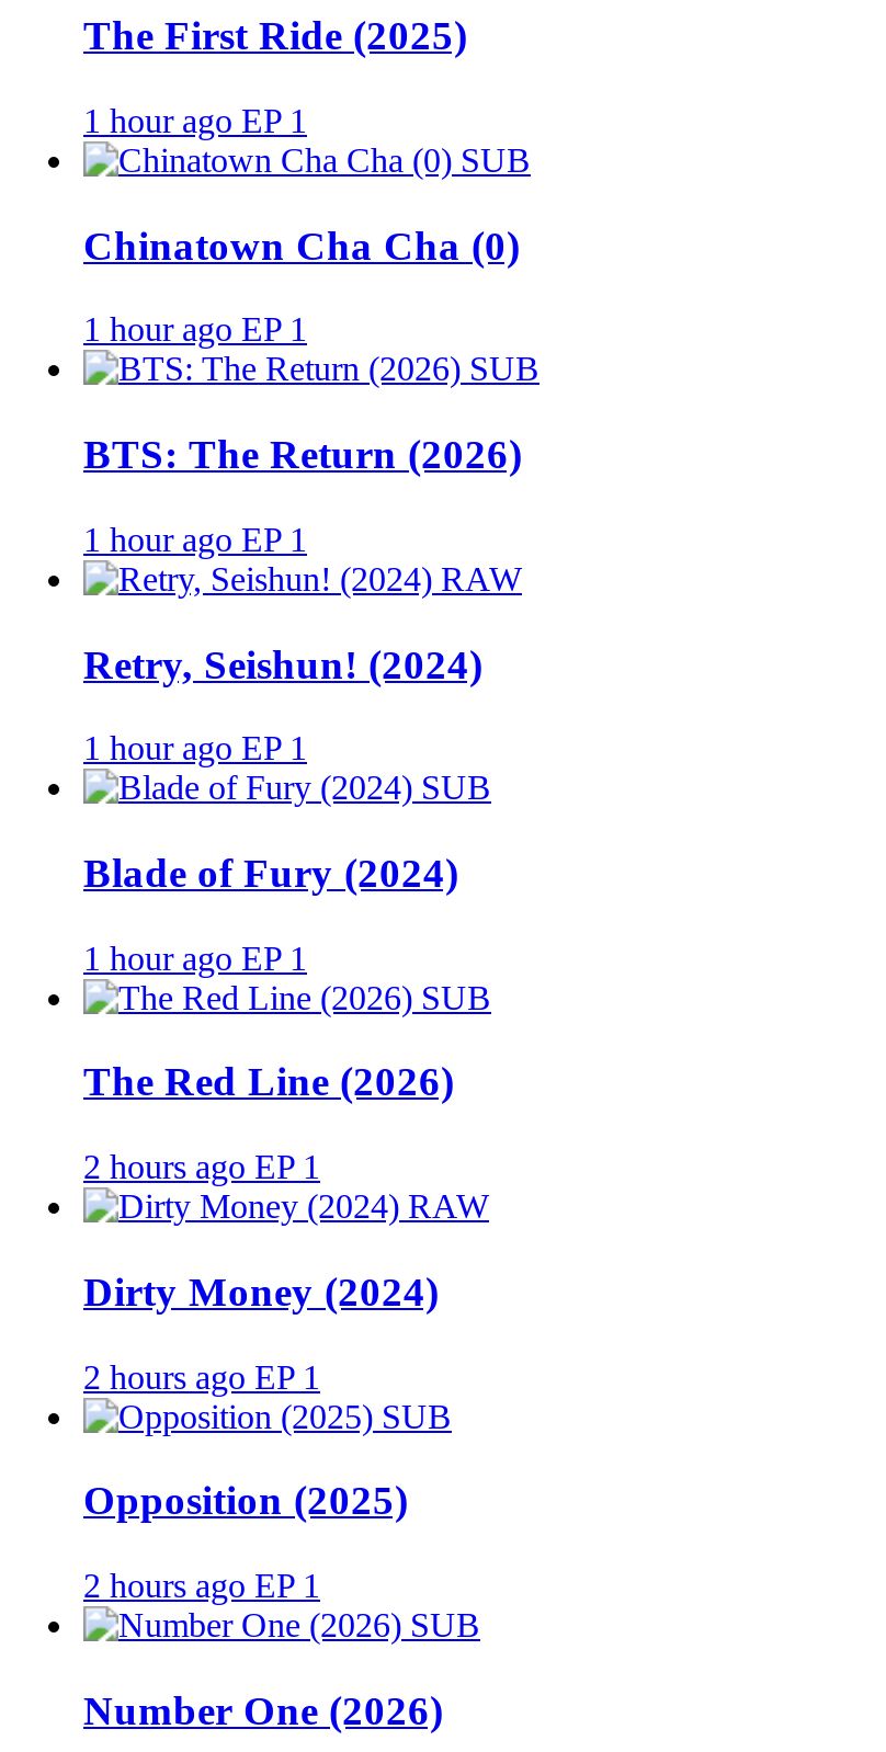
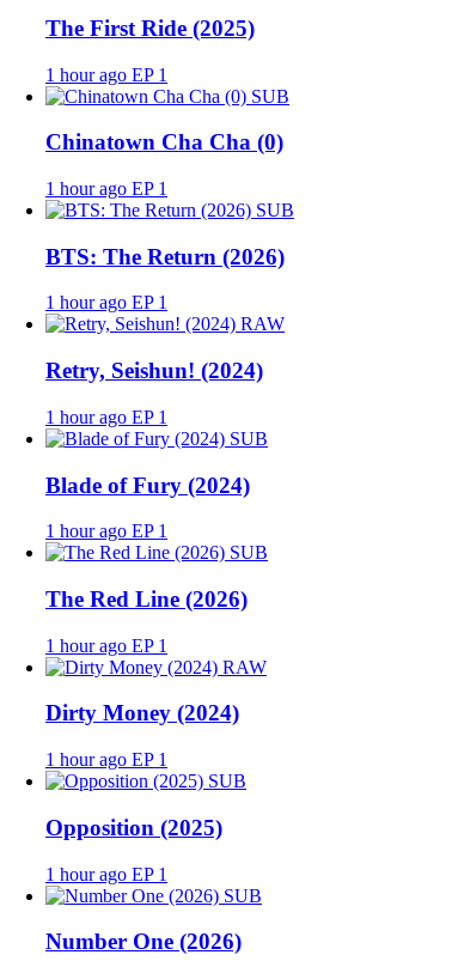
[83,1149,320,1186] 2 hours ago EP 1 -> [45,635,167,656] 1 hour ago EP 1
[83,1358,320,1395] 2 hours ago EP 1 -> [45,749,167,770] 1 hour ago EP 1
[83,1567,320,1604] 2 hours ago EP 1 -> [45,864,167,884] 1 hour ago EP 1

